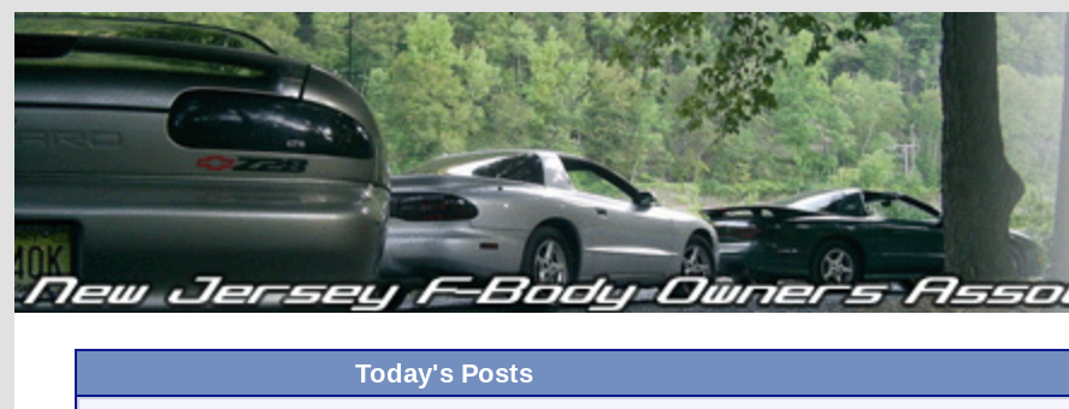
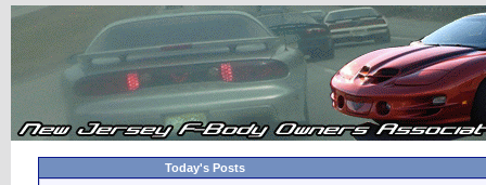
[14,12,1062,313] [image] -> [11,5,483,142] [image]

